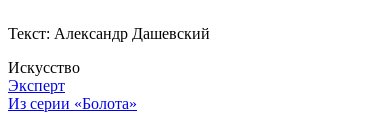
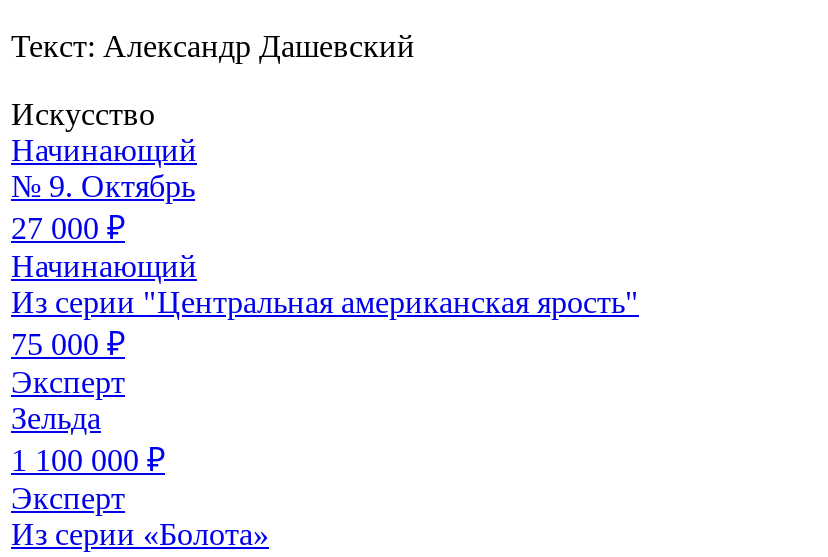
none -> [11,133,639,477] Начинающий | № 9. Октябрь | 27 000 ₽ | Начинающий | Из серии "Центральная американская ярость" | 75 000 ₽ | Эксперт | Зельда | 1 100 000 ₽

